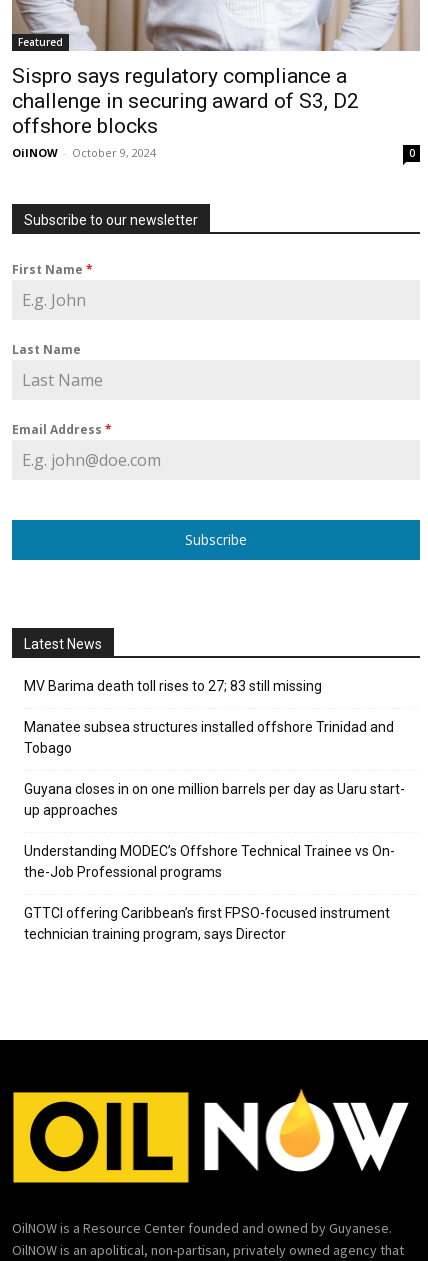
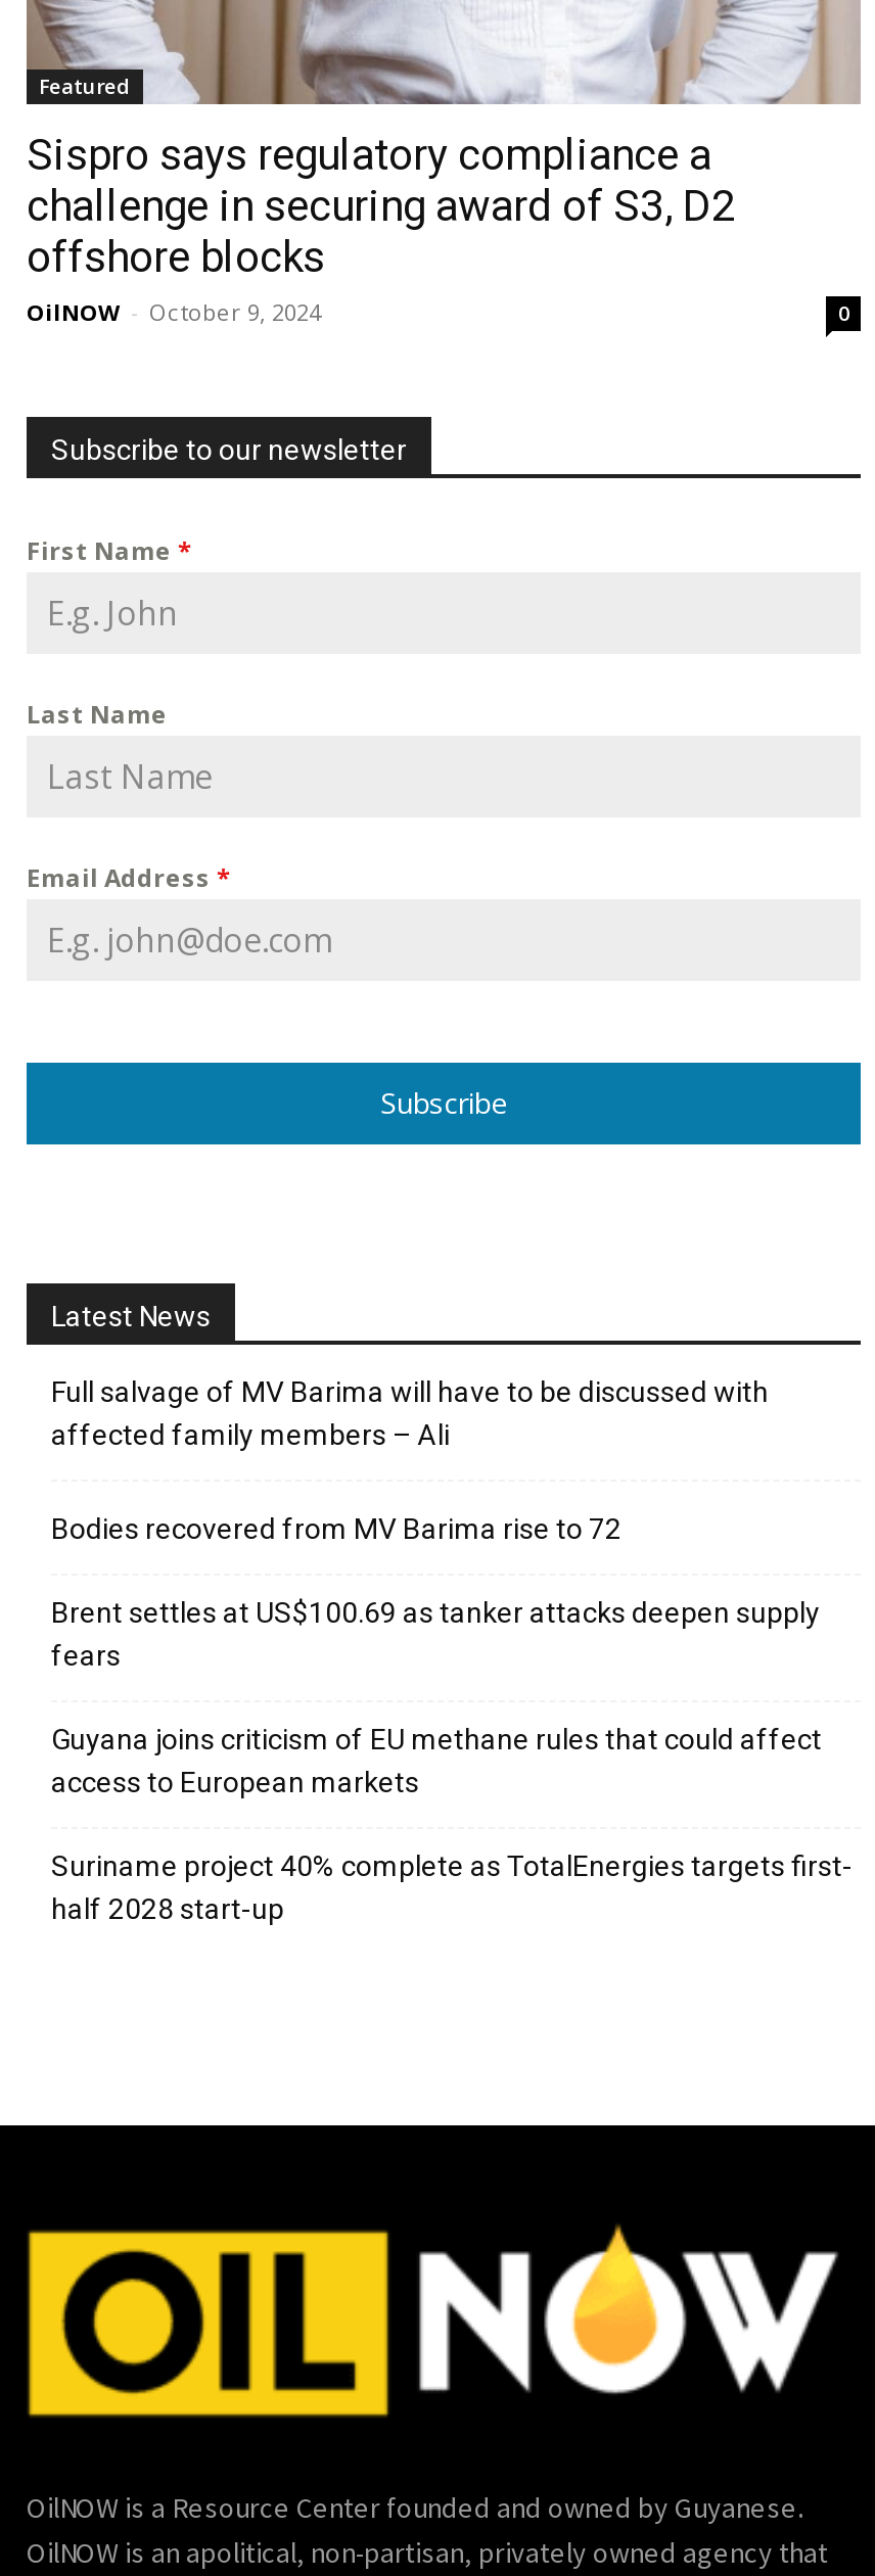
[24,678,322,694] MV Barima death toll rises to 27; 83 still missing -> [51,1376,769,1451] Full salvage of MV Barima will have to be discussed with | affected family members – Ali
[24,719,394,756] Manatee subsea structures installed offshore Trinidad and | Tobago -> [51,1512,621,1545] Bodies recovered from MV Barima rise to 72
[24,781,405,818] Guyana closes in on one million barrels per day as Uaru start- | up approaches -> [51,1596,820,1672] Brent settles at US$100.69 as tanker attacks deepen supply | fears
[24,843,395,880] Understanding MODEC’s Offshore Technical Trainee vs On- | the-Job Professional programs -> [51,1723,822,1799] Guyana joins criticism of EU methane rules that could affect | access to European markets
[24,905,390,942] GTTCI offering Caribbean’s first FPSO-focused instrument | technician training program, says Director -> [51,1850,853,1925] Suriname project 40% complete as TotalEnergies targets first- | half 2028 start-up

